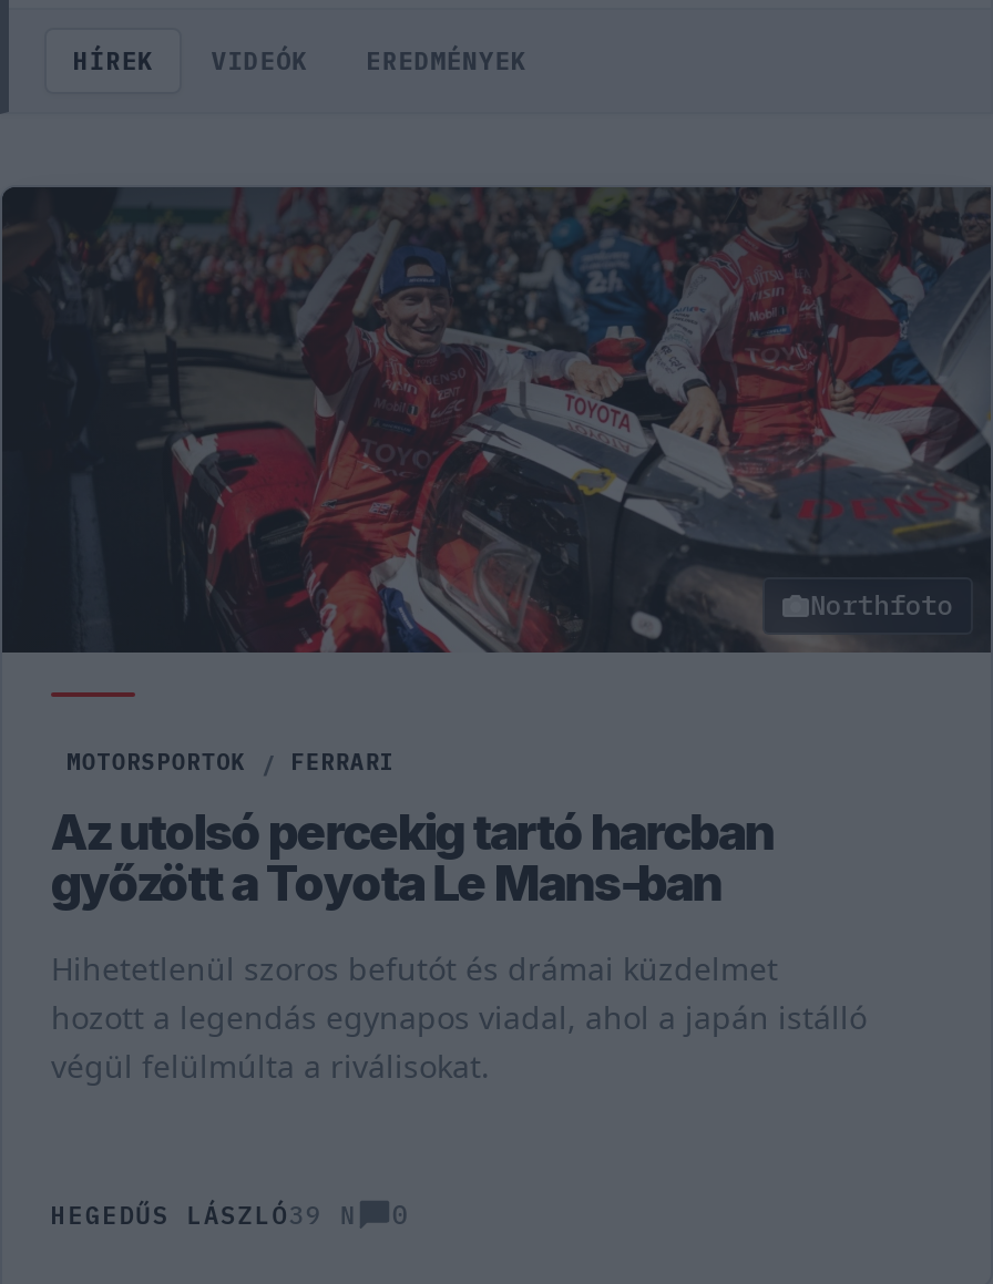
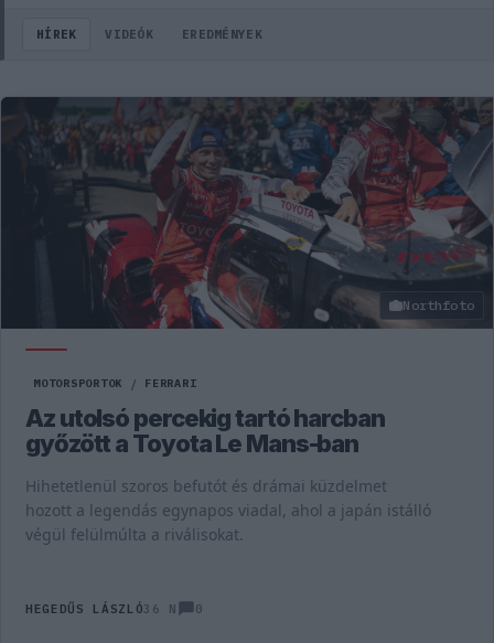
[51,1200,357,1231] HEGEDŰS LÁSZLÓ39 N -> [25,601,177,617] HEGEDŰS LÁSZLÓ36 N

